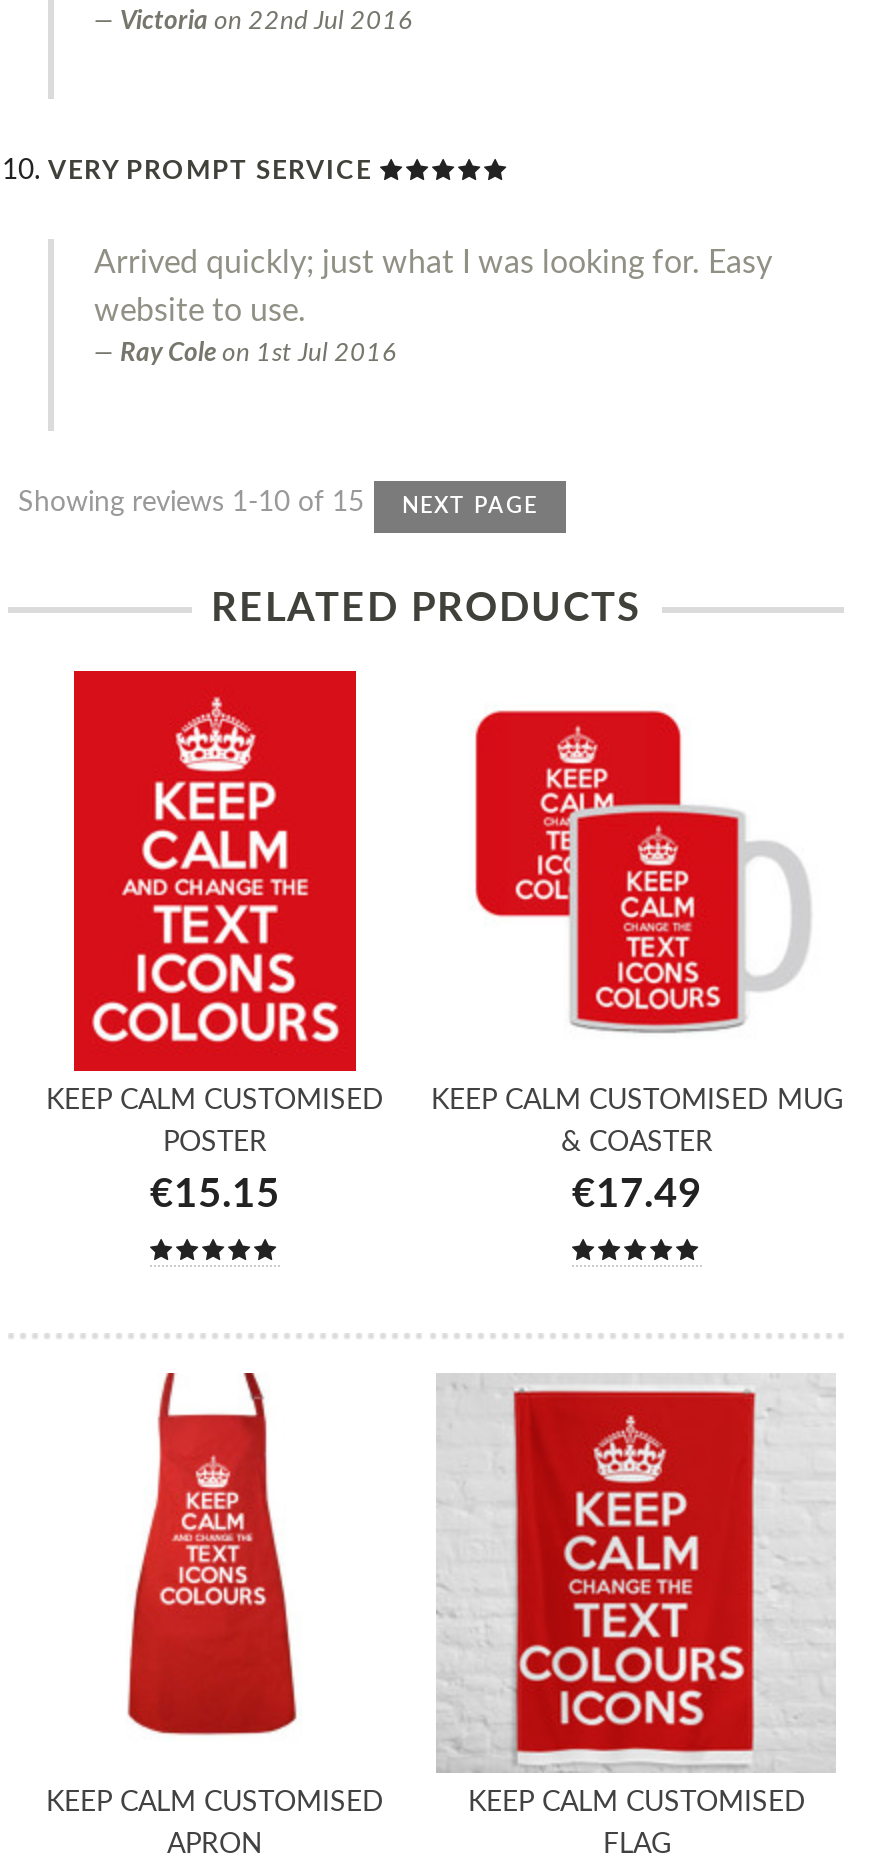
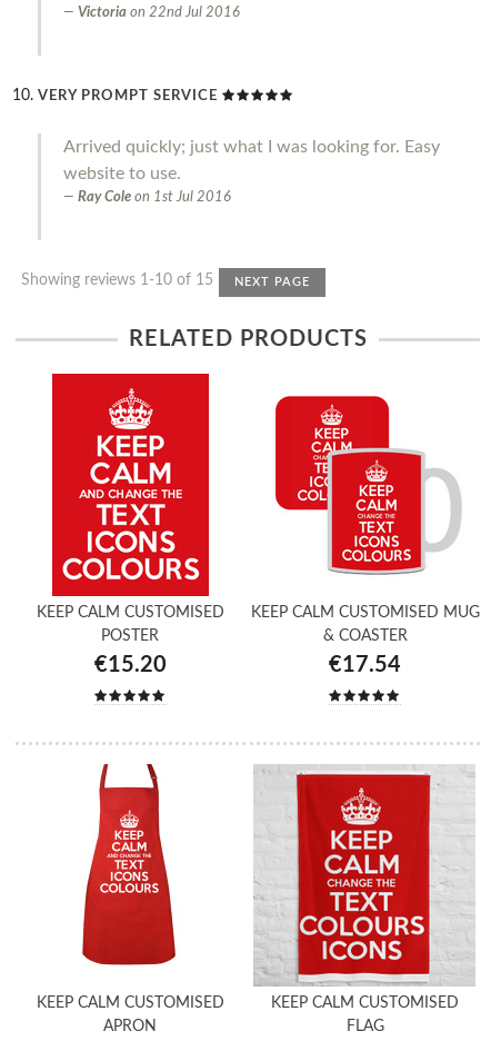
[150,1175,280,1215] €15.15 -> [94,654,167,676] €15.20
[572,1175,702,1215] €17.49 -> [329,654,401,676] €17.54

